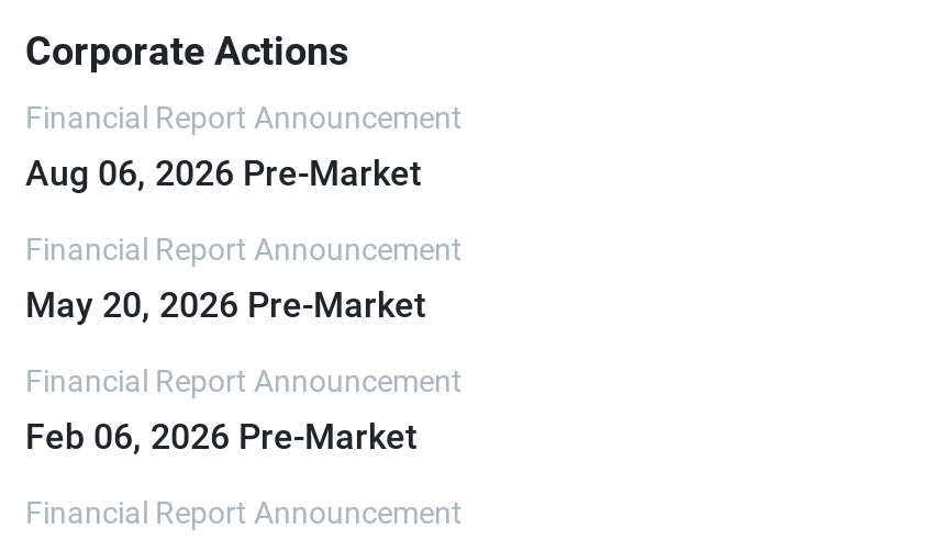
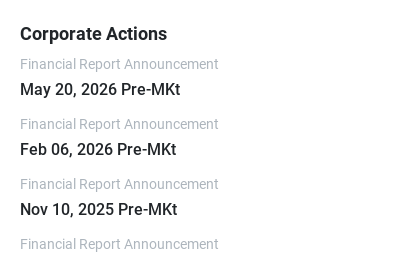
[25,152,421,194] Aug 06, 2026 Pre-Market -> [20,80,180,99] May 20, 2026 Pre-MKt
[25,284,425,325] May 20, 2026 Pre-Market -> [20,140,176,159] Feb 06, 2026 Pre-MKt
[25,415,416,457] Feb 06, 2026 Pre-Market -> [20,200,177,219] Nov 10, 2025 Pre-MKt

